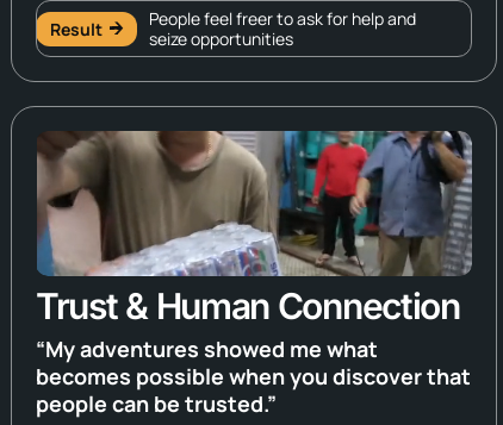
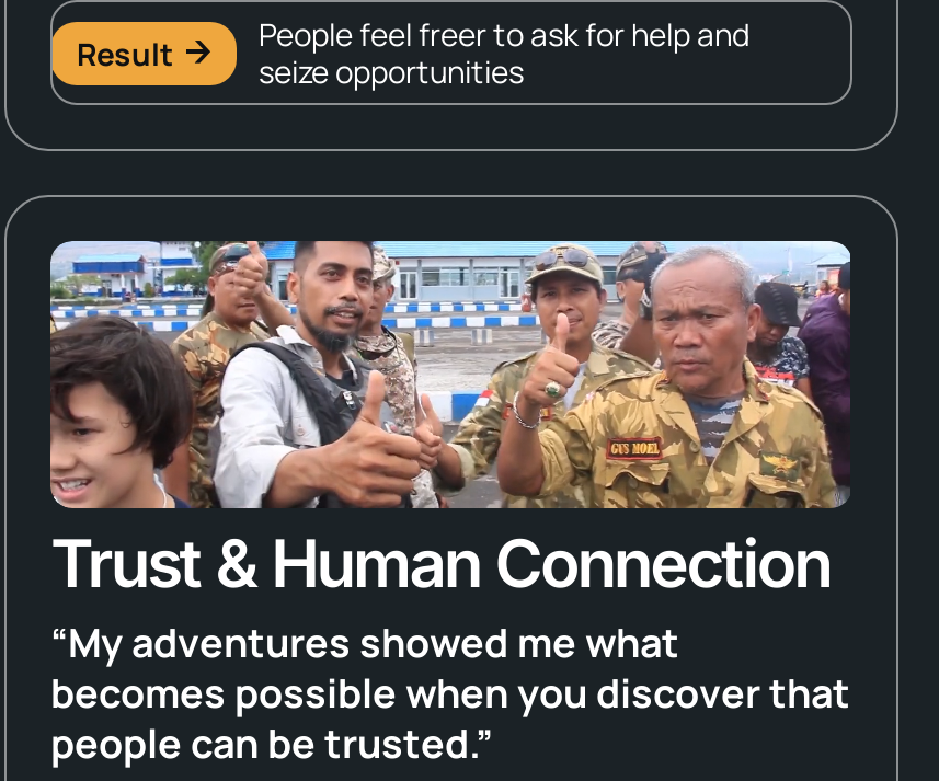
[36,130,473,277] [image] -> [48,239,852,510] [image]

